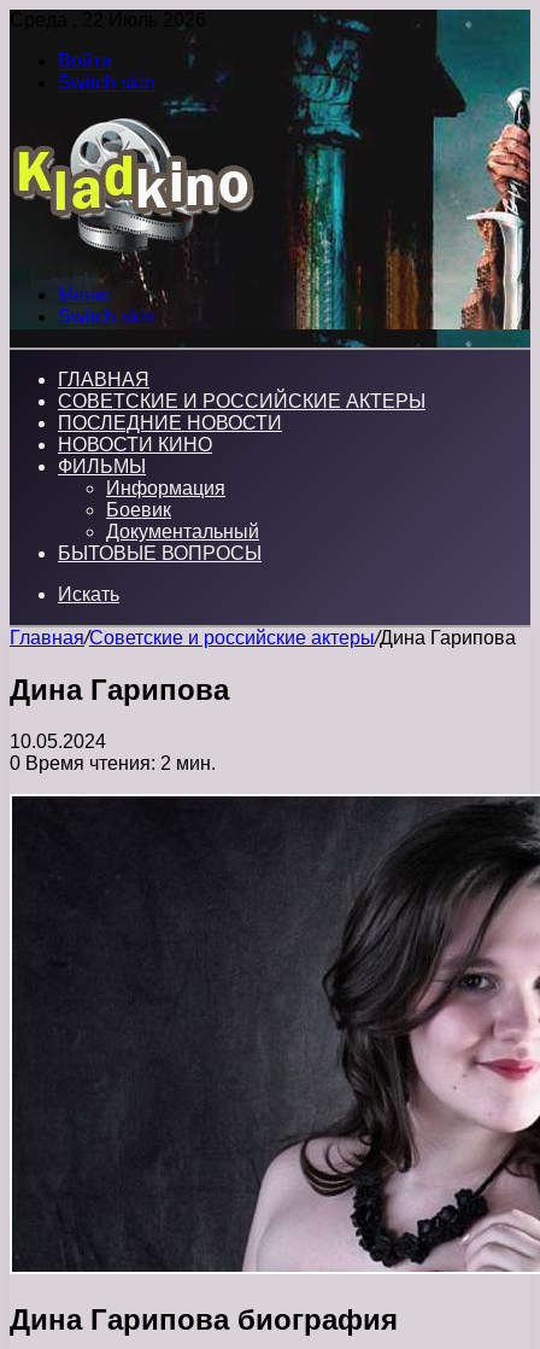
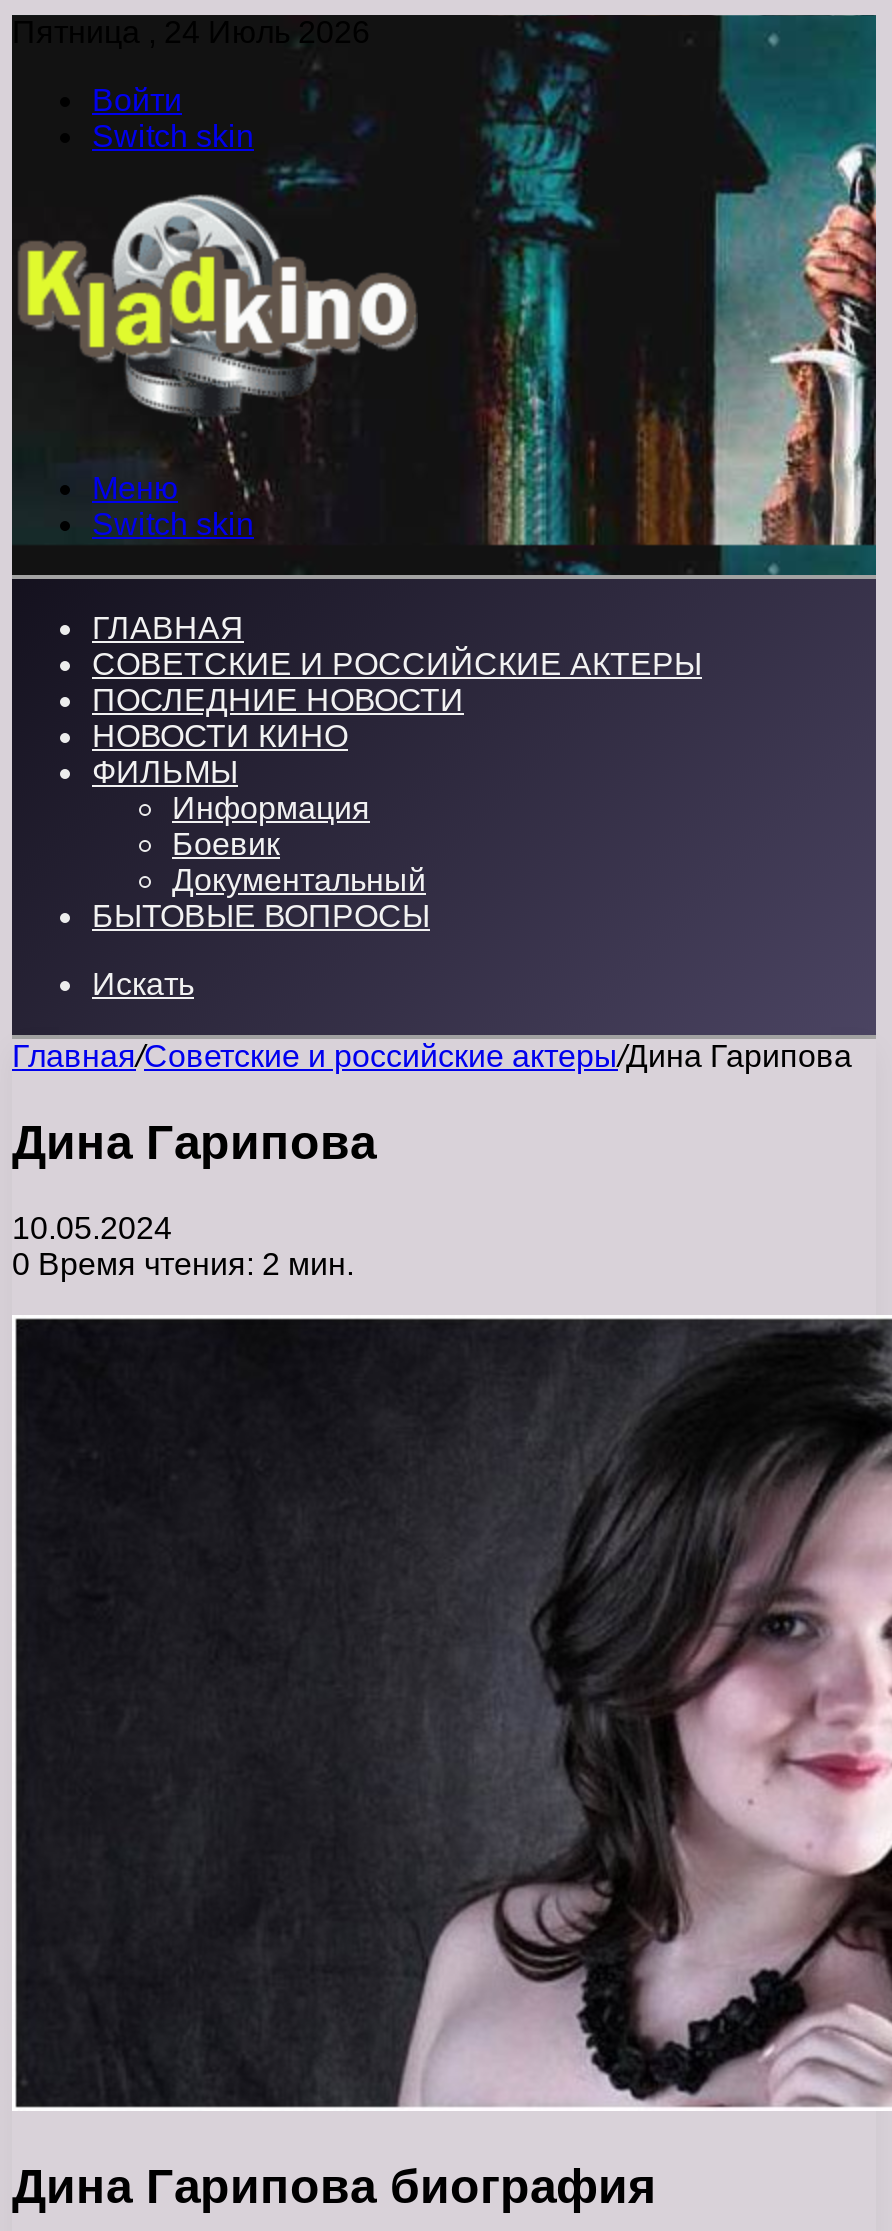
[10,10,206,30] Среда , 22 Июль 2026 -> [12,15,370,49] Пятница , 24 Июль 2026

